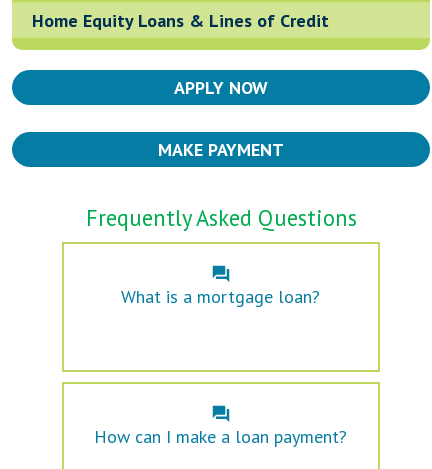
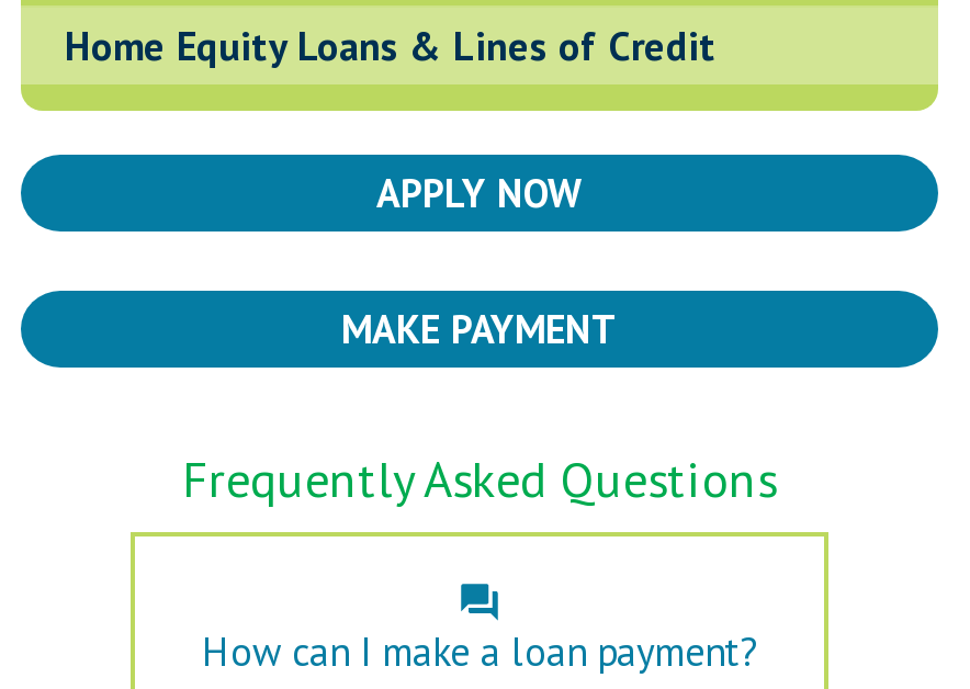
[121,285,320,308] What is a mortgage loan? -> none

